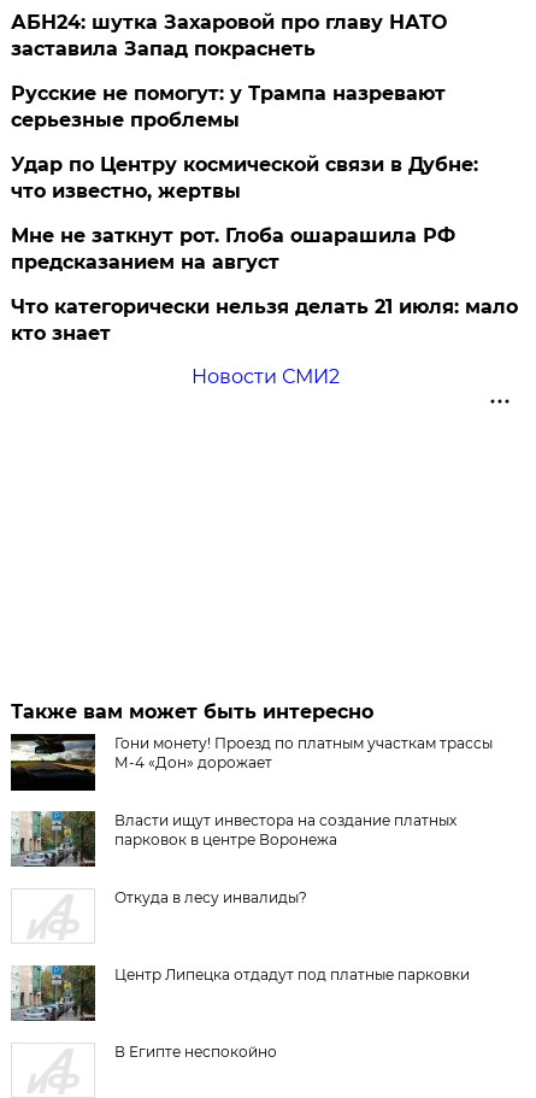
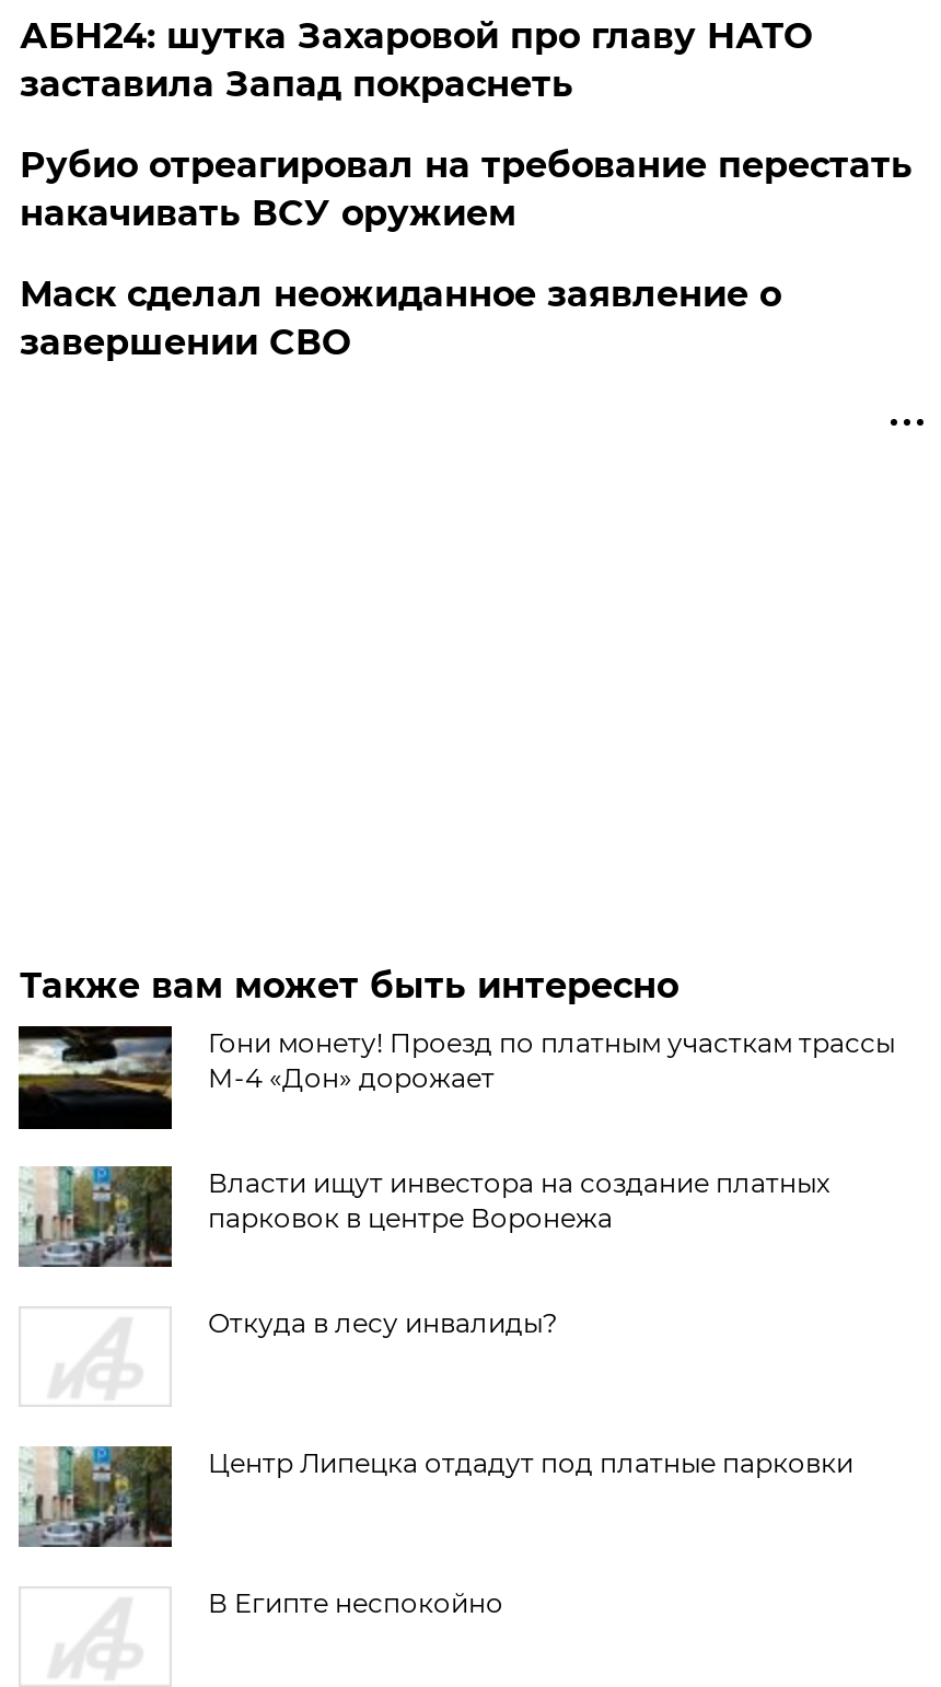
[11,82,518,388] Русские не помогут: у Трампа назревают | серьезные проблемы | Удар по Центру космической связи в Дубне: | что известно, жертвы | Мне не заткнут рот. Глоба ошарашила РФ | предсказанием на август | Что категорически нельзя делать 21 июля: мало | кто знает | Новости СМИ2 -> [19,144,912,363] Рубио отреагировал на требование перестать | накачивать ВСУ оружием | Маск сделал неожиданное заявление о | завершении СВО

